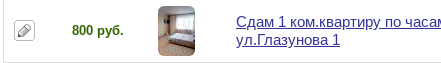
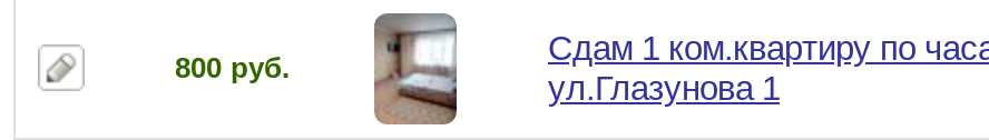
[157,5,202,57] [image] -> [359,11,459,127] [image]

